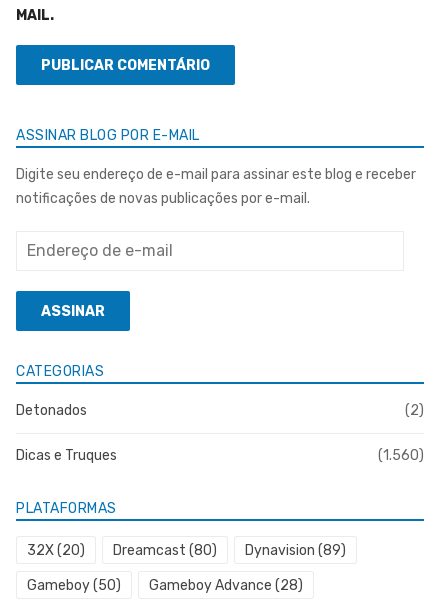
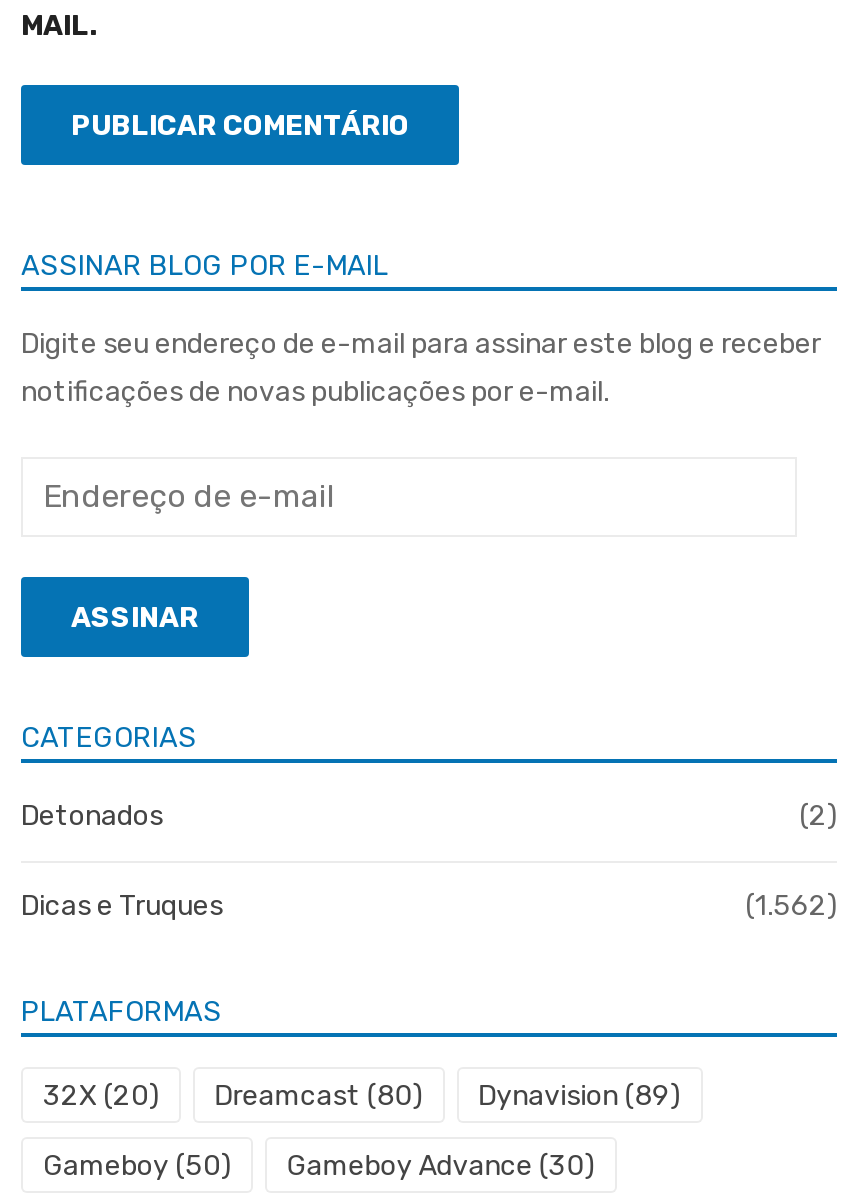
[378,447,424,464] (1.560) -> [745,889,837,923] (1.562)
[149,577,303,594] Gameboy Advance (28) -> [287,1149,595,1183] Gameboy Advance (30)

